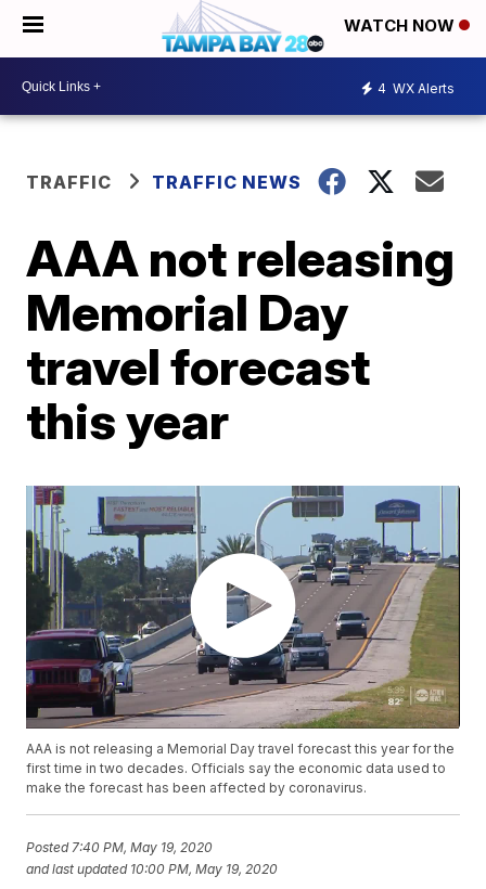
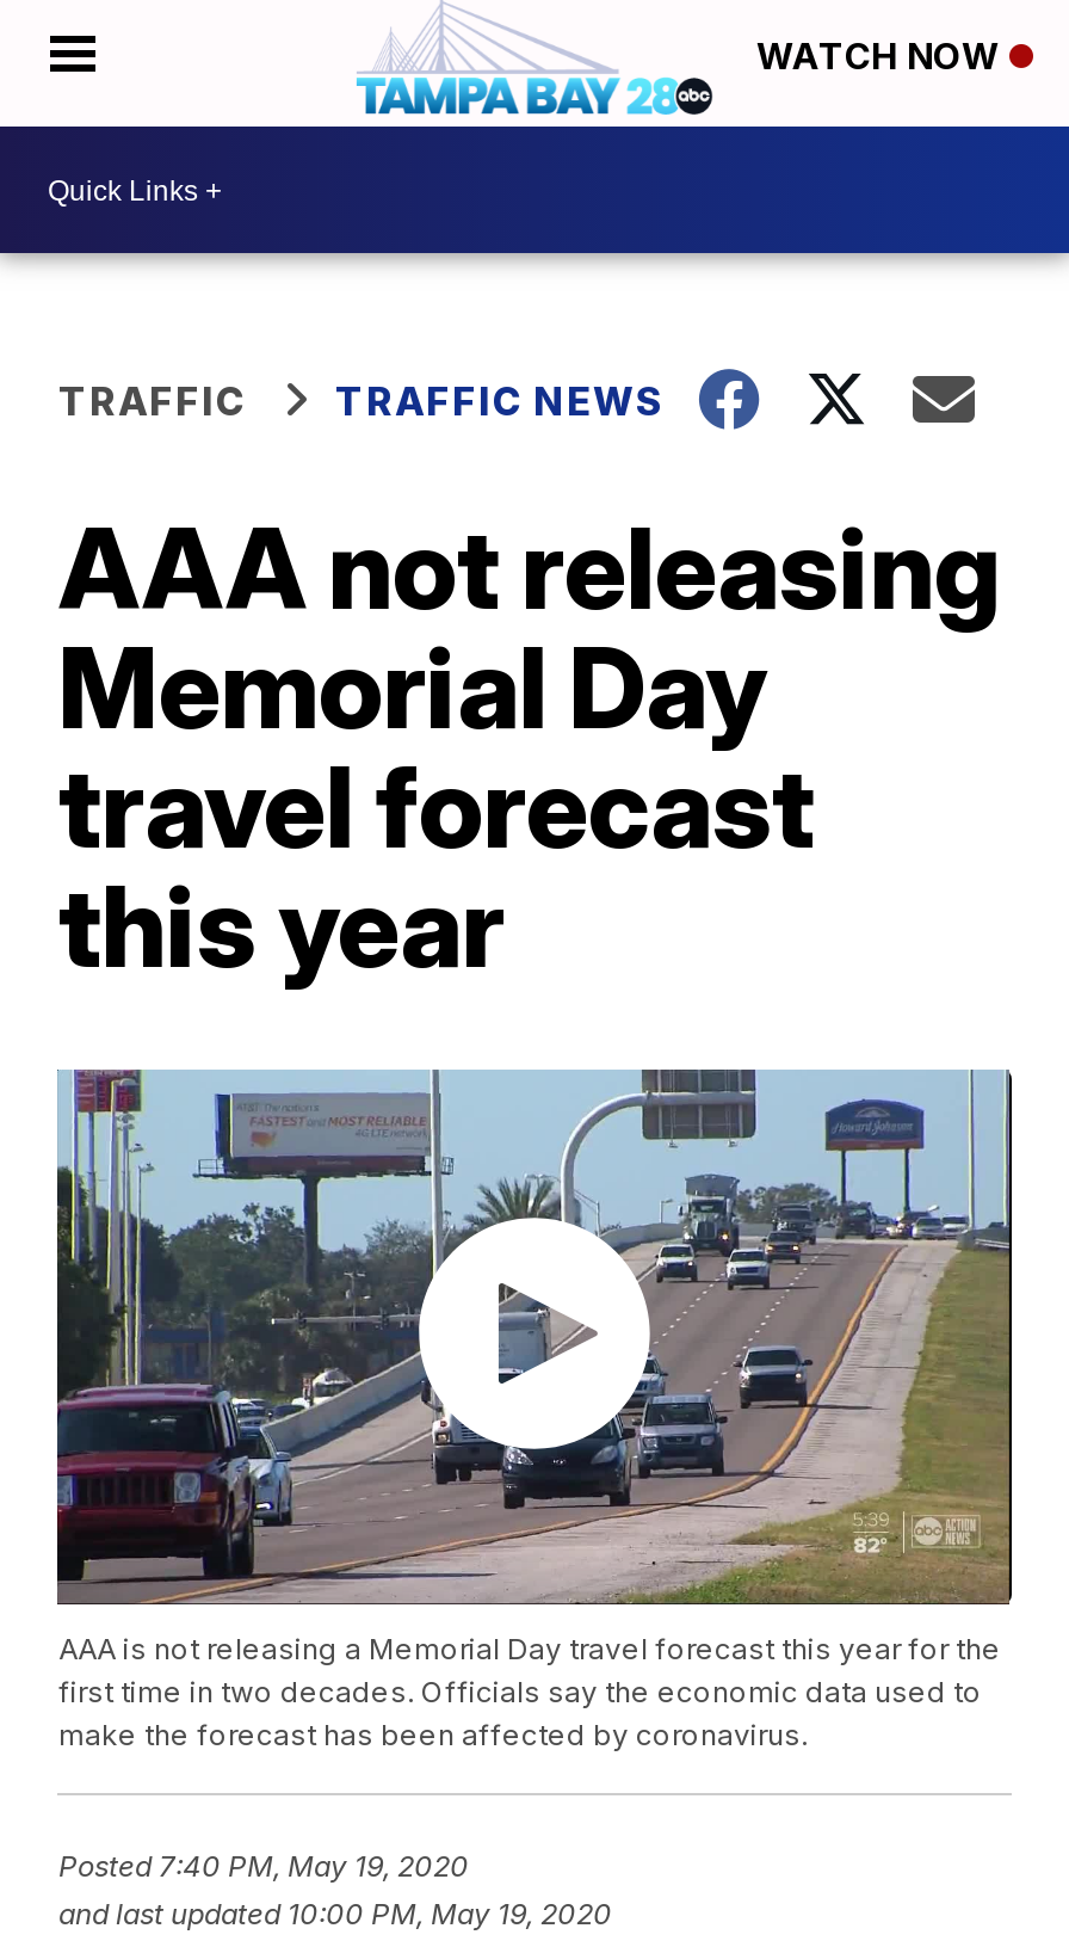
[378,80,455,96] 4 WX Alerts -> none

